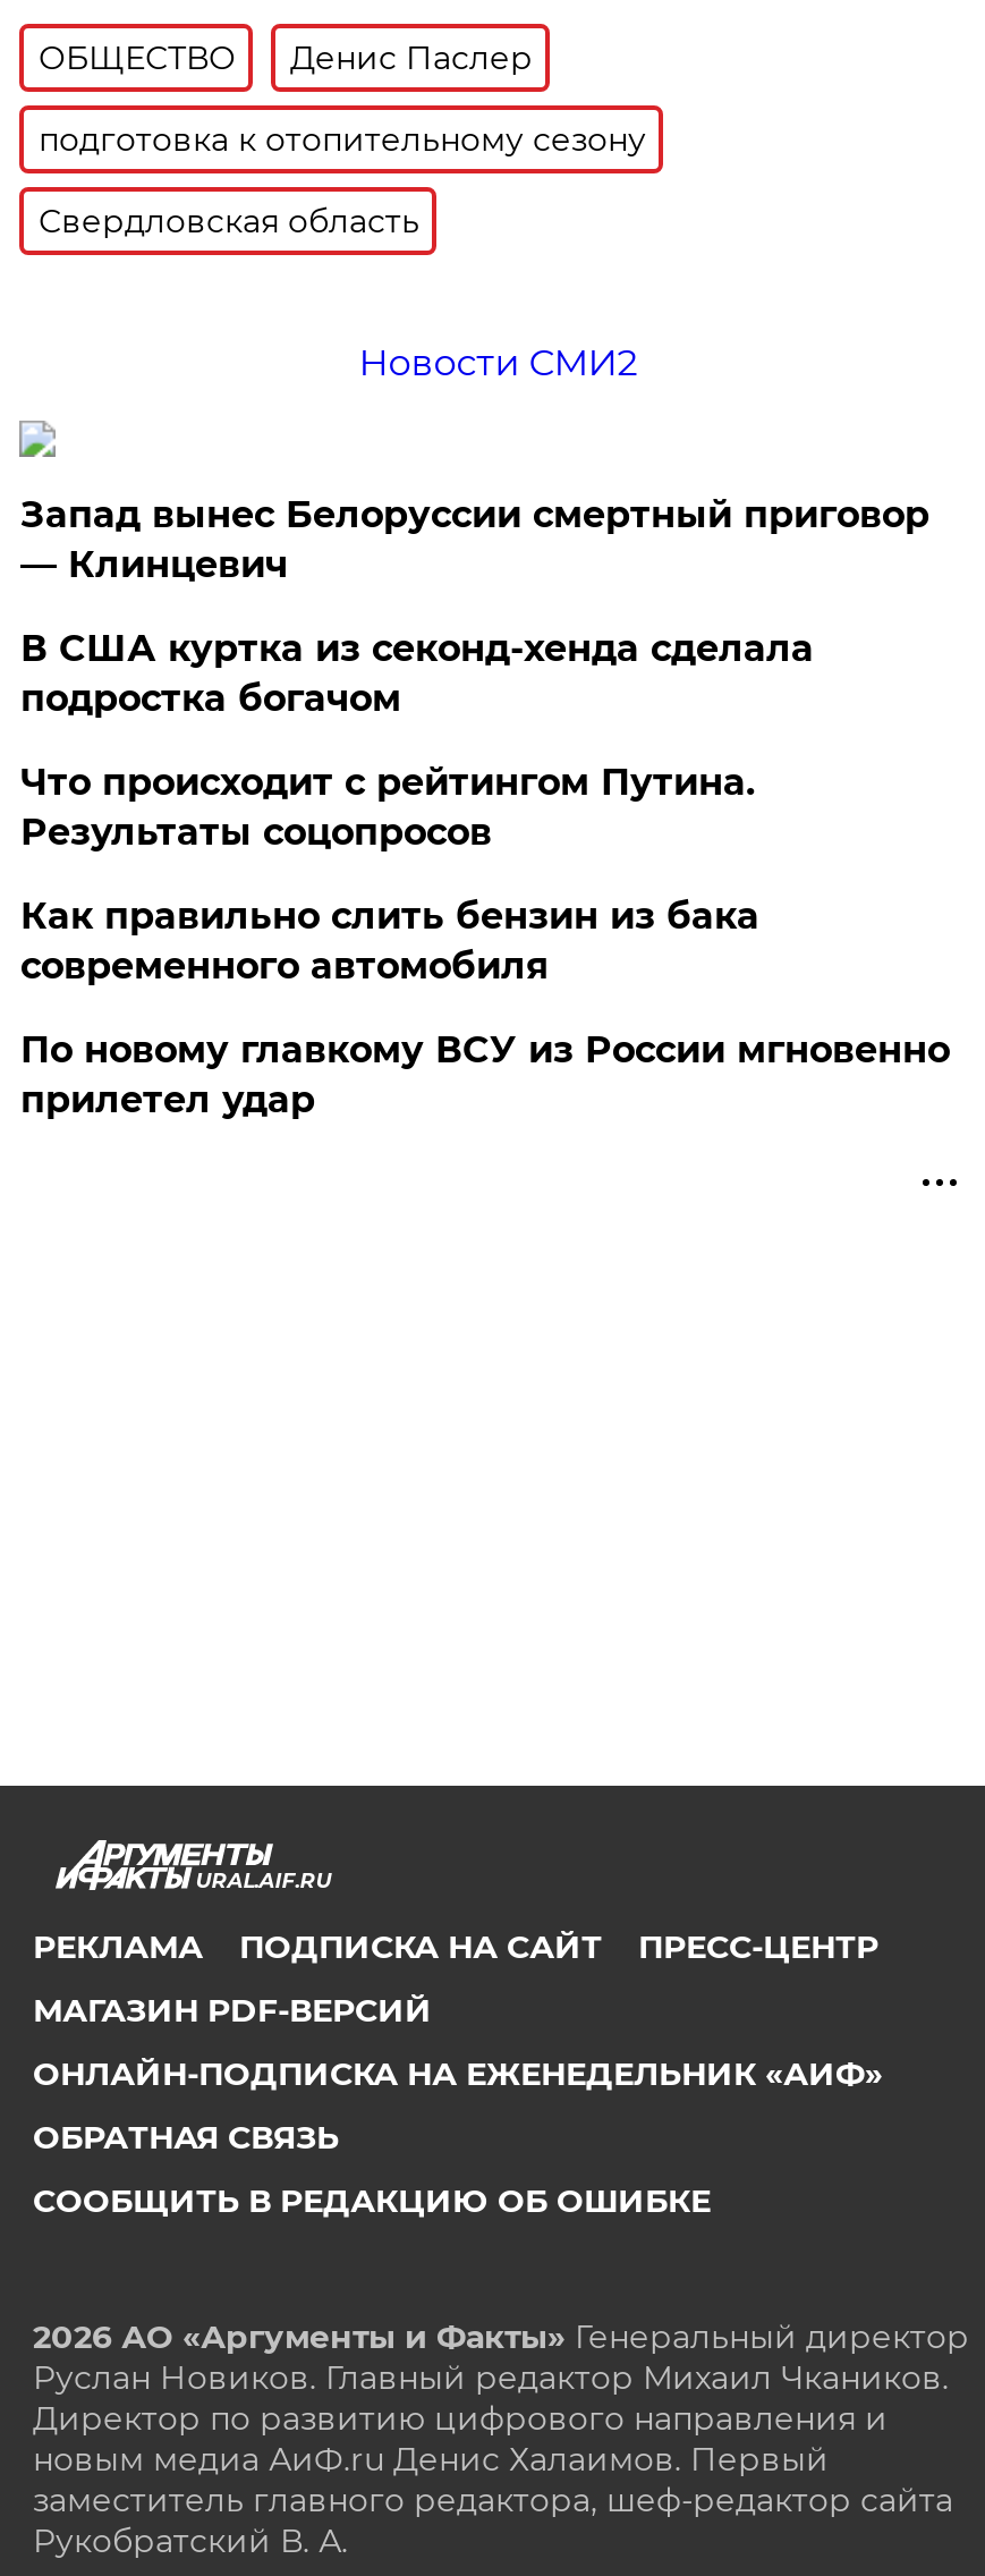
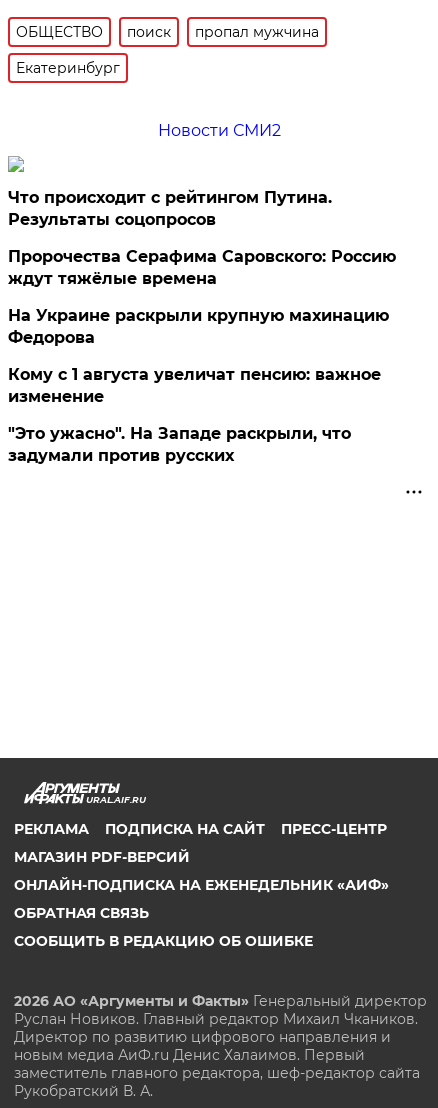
[38,37,646,241] Денис Паслер | подготовка к отопительному сезону | Свердловская область -> [16,23,319,77] поиск | пропал мужчина | Екатеринбург
[20,493,929,720] Запад вынес Белоруссии смертный приговор | — Клинцевич | В США куртка из секонд-хенда сделала | подростка богачом -> none
moved [20,761,755,854] -> [8,188,332,229]: Что происходит с рейтингом Путина. | Результаты соцопросов
[20,894,950,1121] Как правильно слить бензин из бака | современного автомобиля | По новому главкому ВСУ из России мгновенно | прилетел удар -> [8,247,396,465] Пророчества Серафима Саровского: Россию | ждут тяжёлые времена | На Украине раскрыли крупную махинацию | Федорова | Кому с 1 августа увеличат пенсию: важное | изменение | "Это ужасно". На Западе раскрыли, что | задумали против русских

